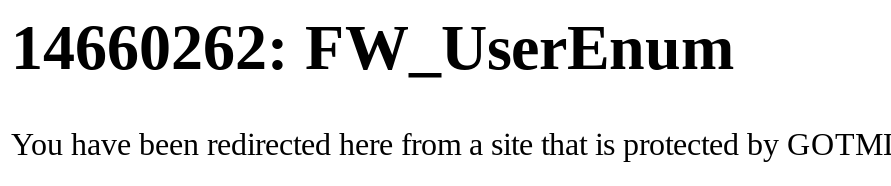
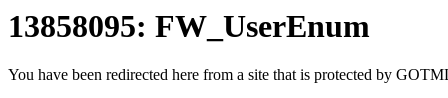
[11,11,735,83] 14660262: FW_UserEnum -> [8,8,370,44] 13858095: FW_UserEnum

